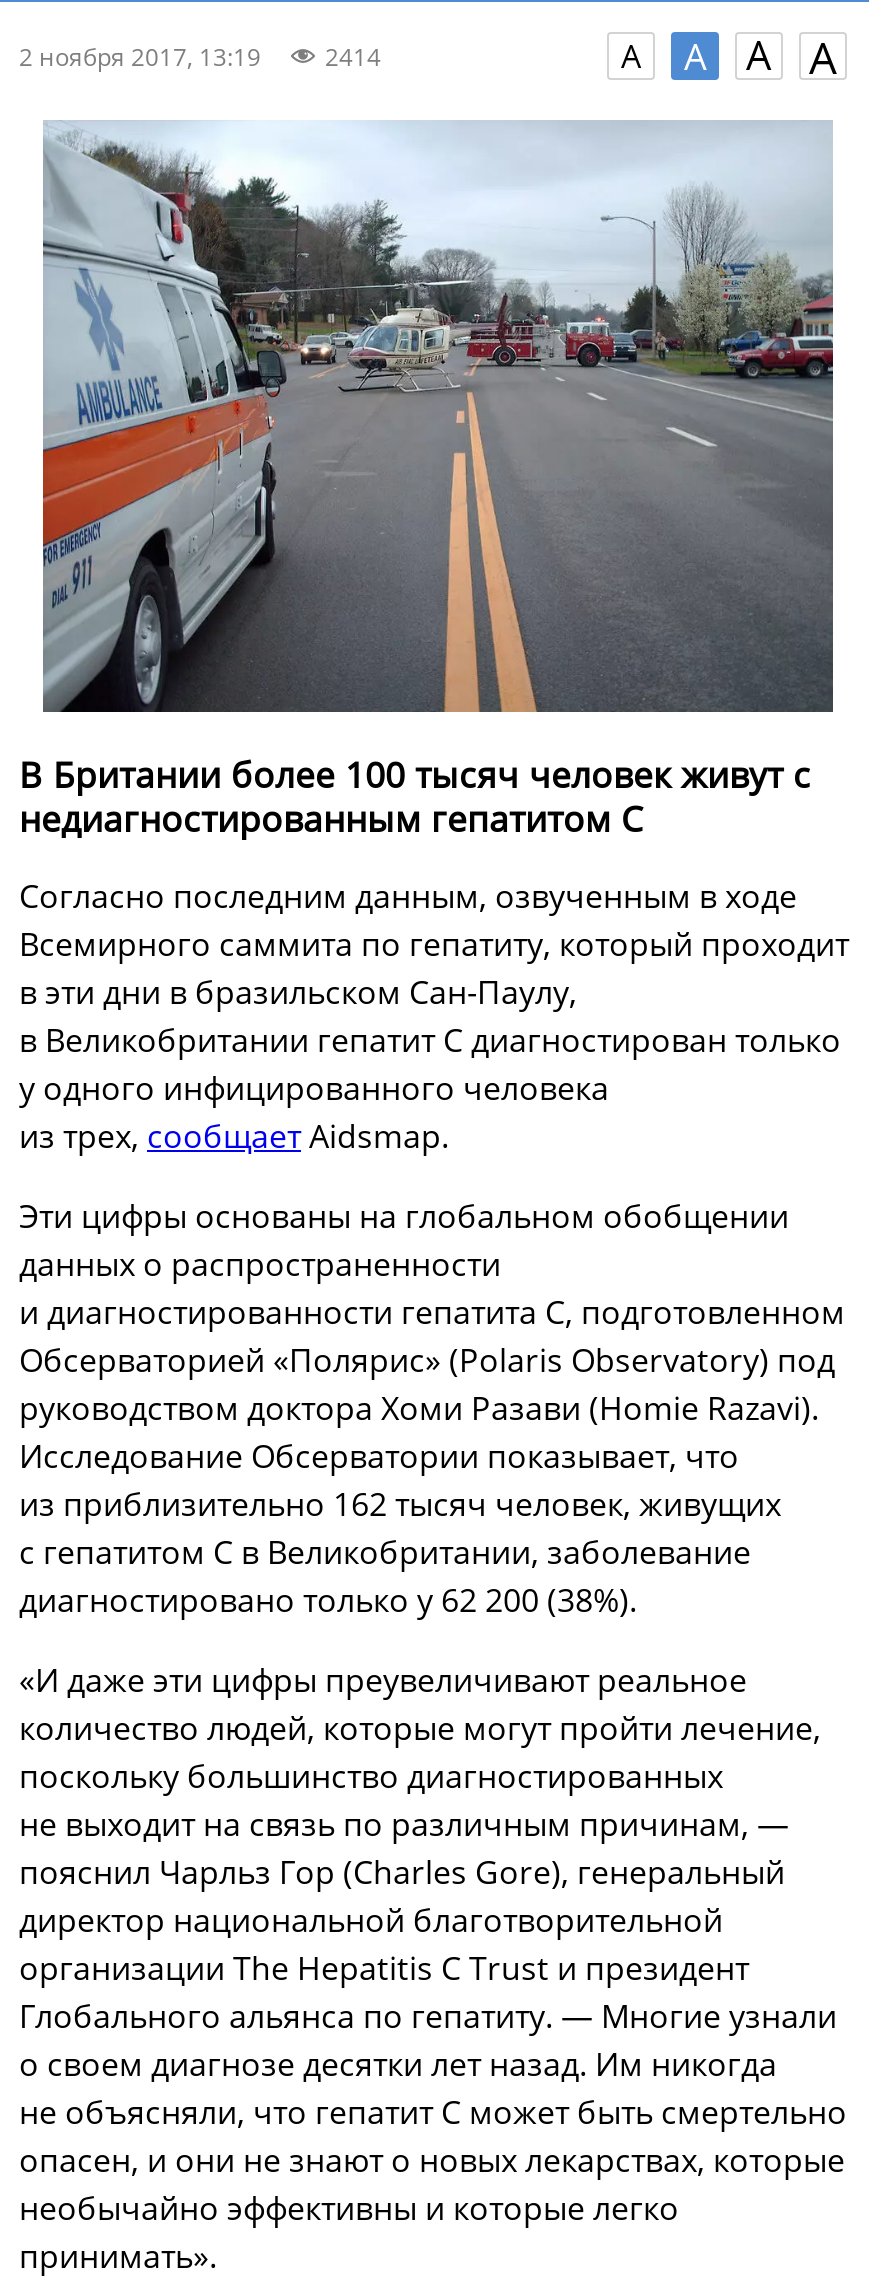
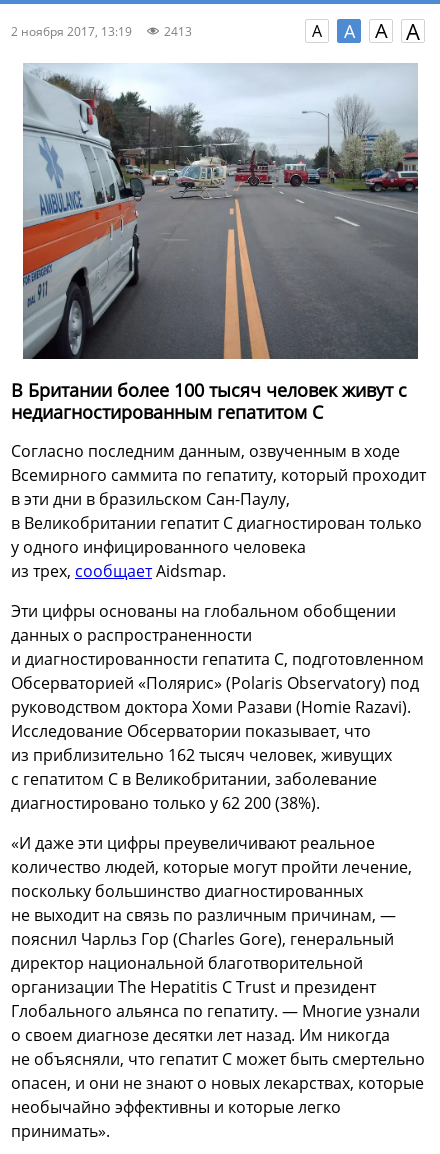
[19,39,381,73] 2 ноября 2017, 13:19 2414 -> [11,22,192,39] 2 ноября 2017, 13:19 2413

